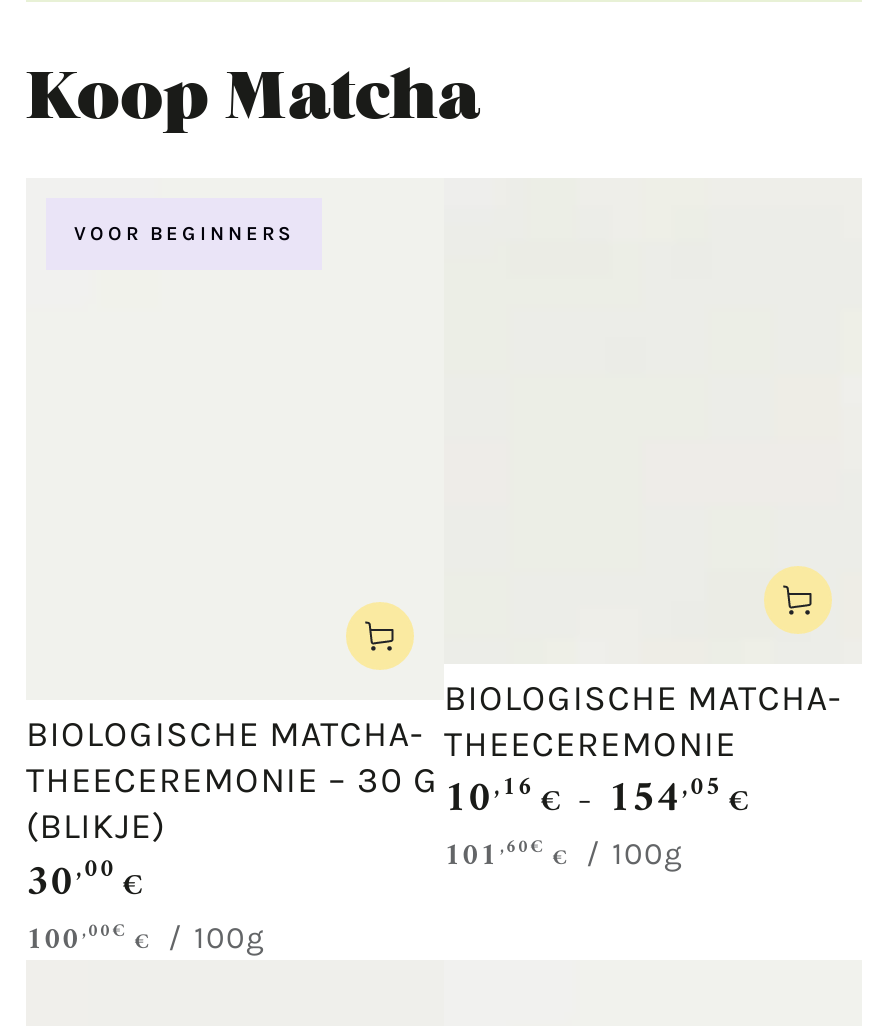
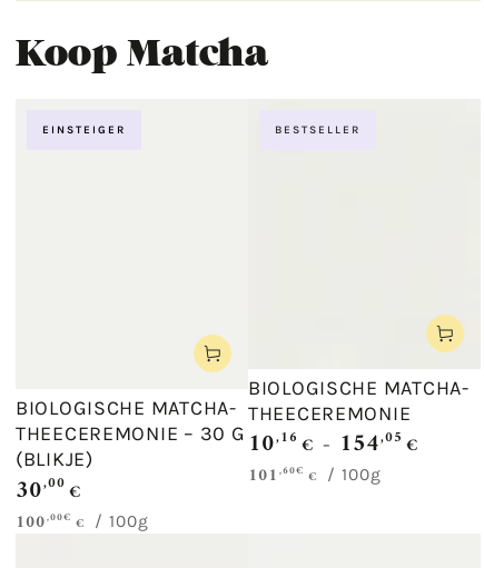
none -> [275,123,360,137] BESTSELLER
[74,222,294,246] VOOR BEGINNERS -> [42,123,126,137] EINSTEIGER

